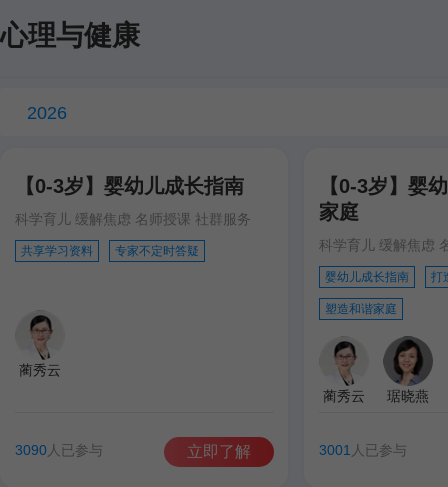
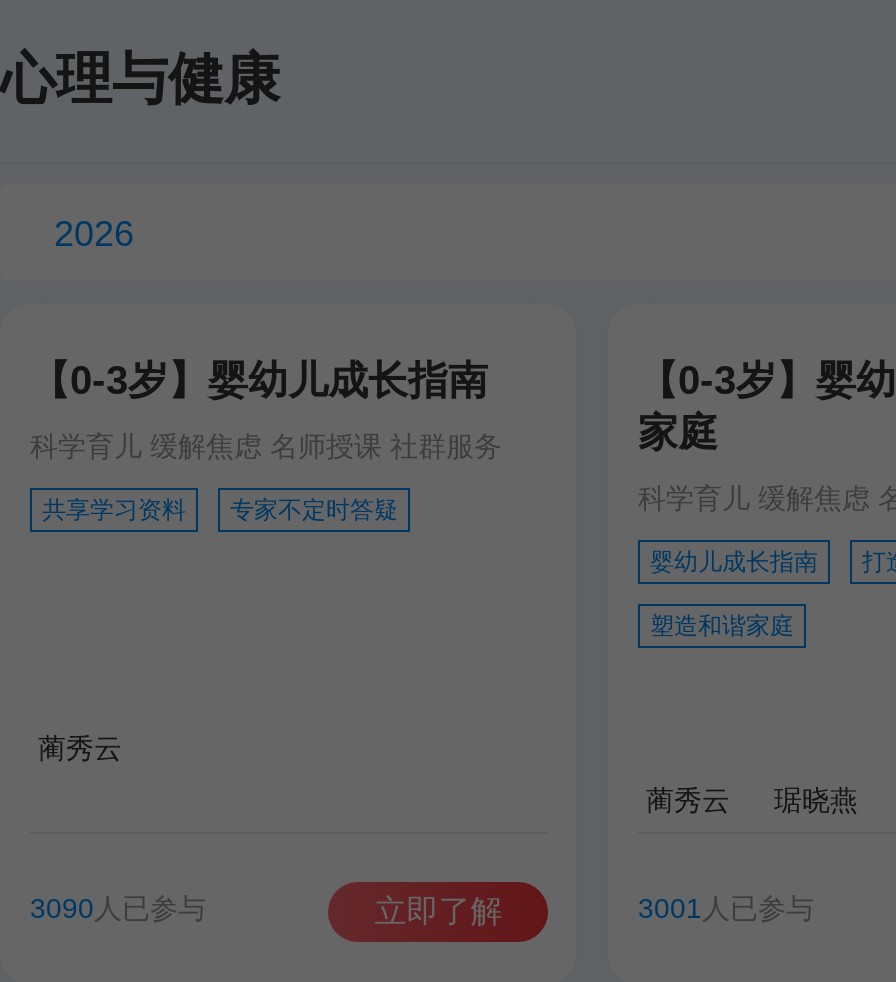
[16,310,60,360] [image] -> none
[320,336,364,386] [image] -> none
[382,335,434,386] [image] -> none

